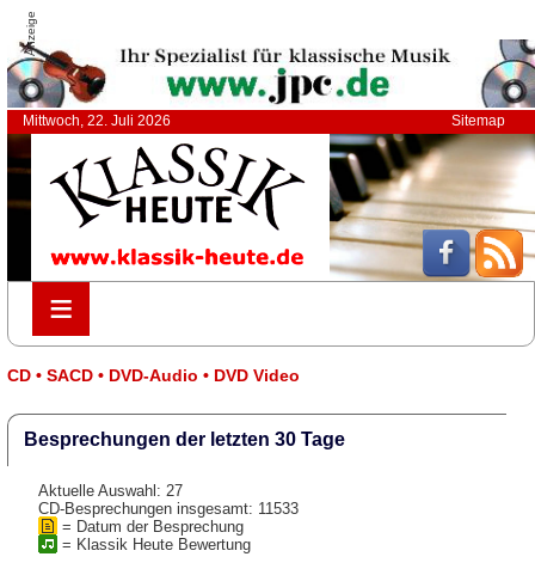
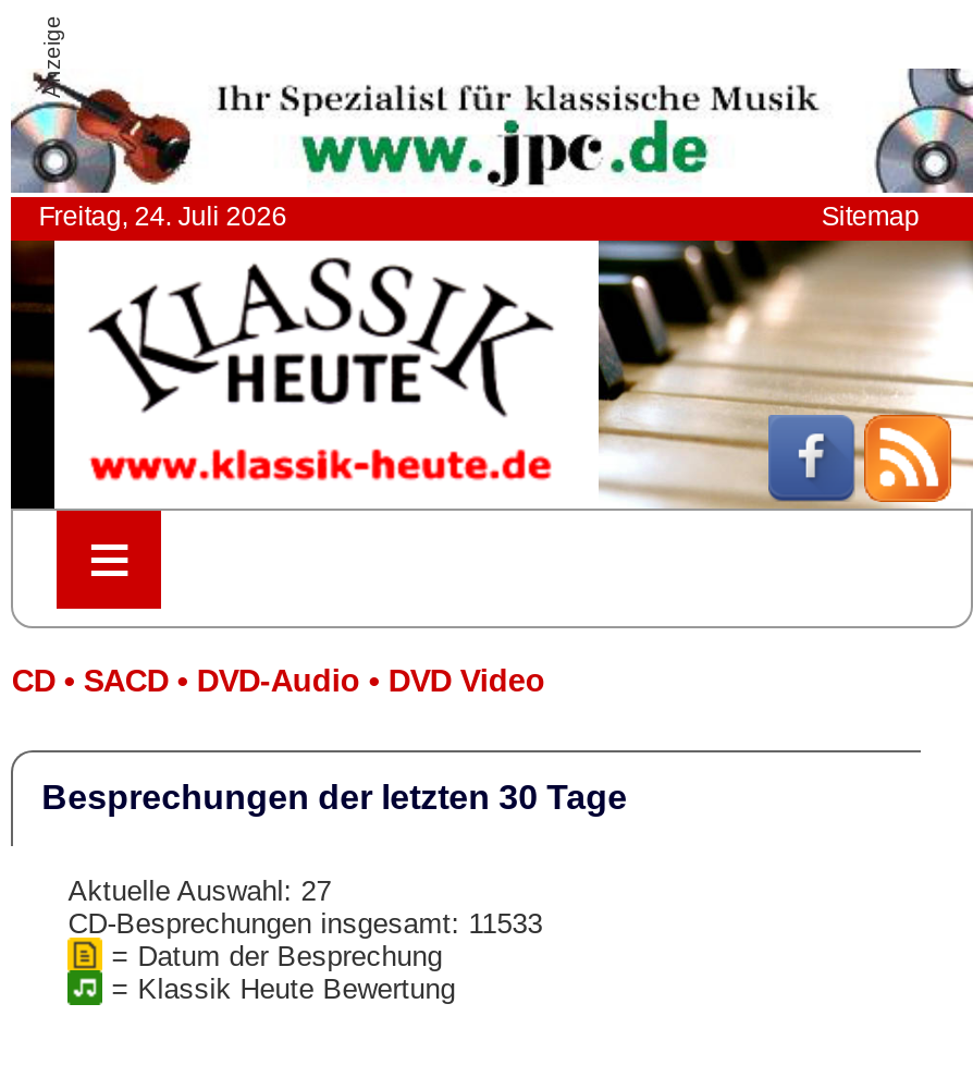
[22,112,170,129] Mittwoch, 22. Juli 2026 -> [39,202,287,232] Freitag, 24. Juli 2026

